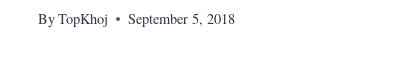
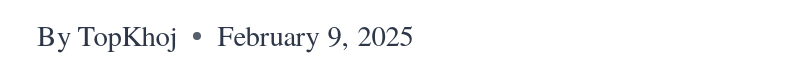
[38,9,235,28] By TopKhoj September 5, 2018 -> [37,16,413,54] By TopKhoj February 9, 2025

